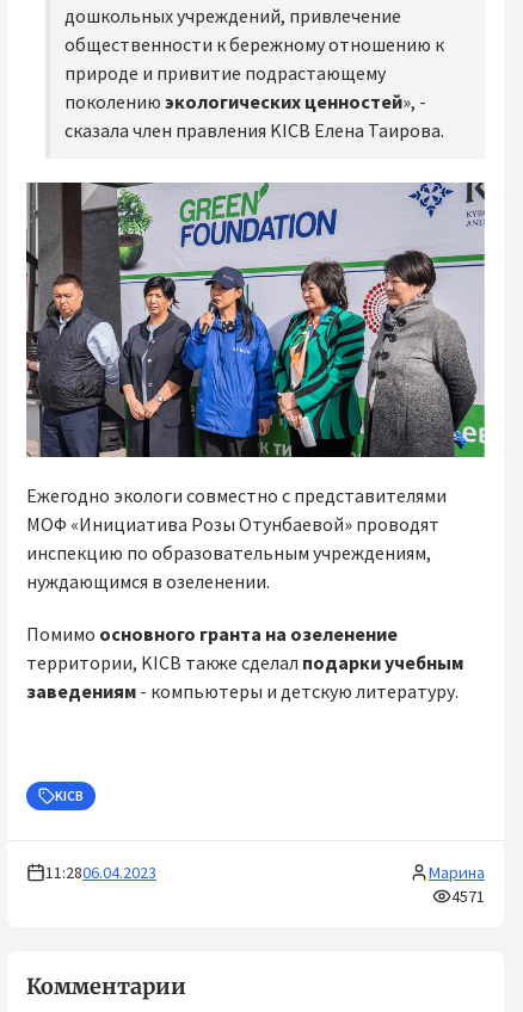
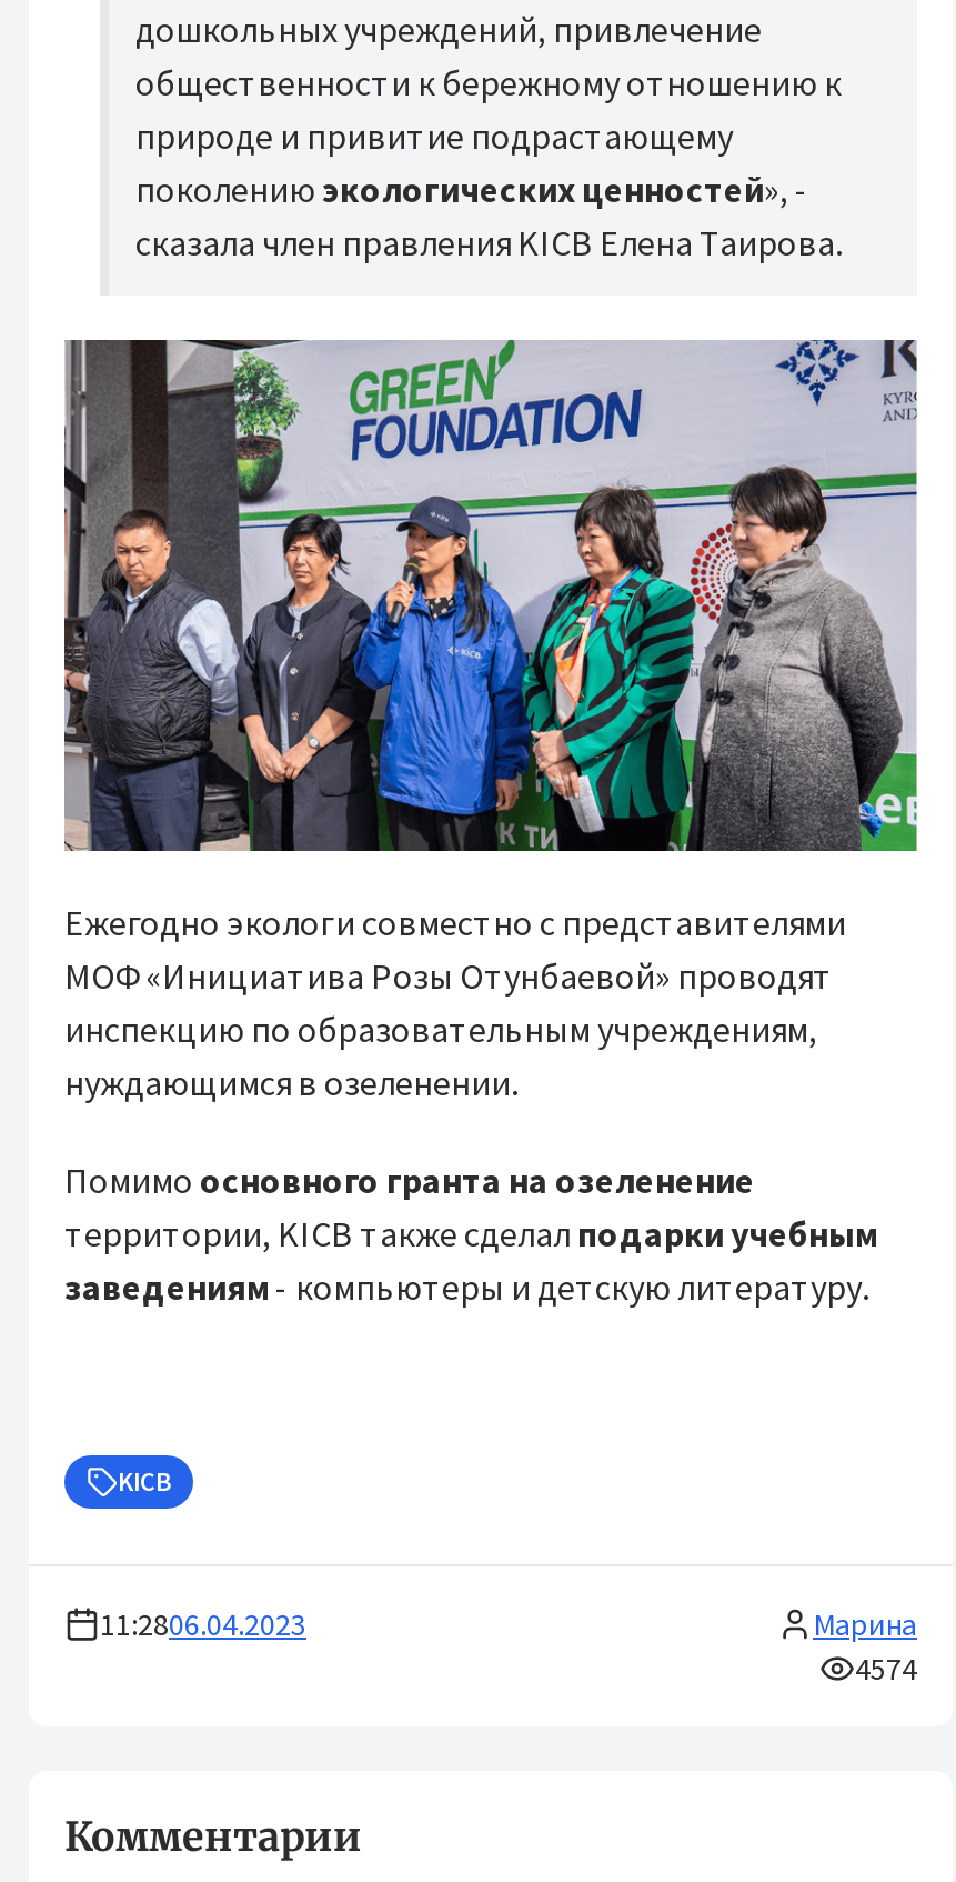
[451,886,485,907] 4571 -> [855,1650,917,1690] 4574

